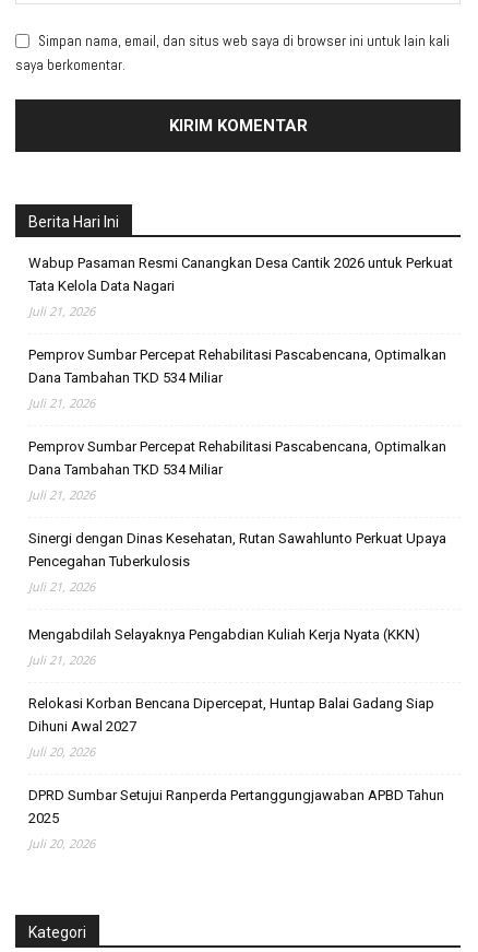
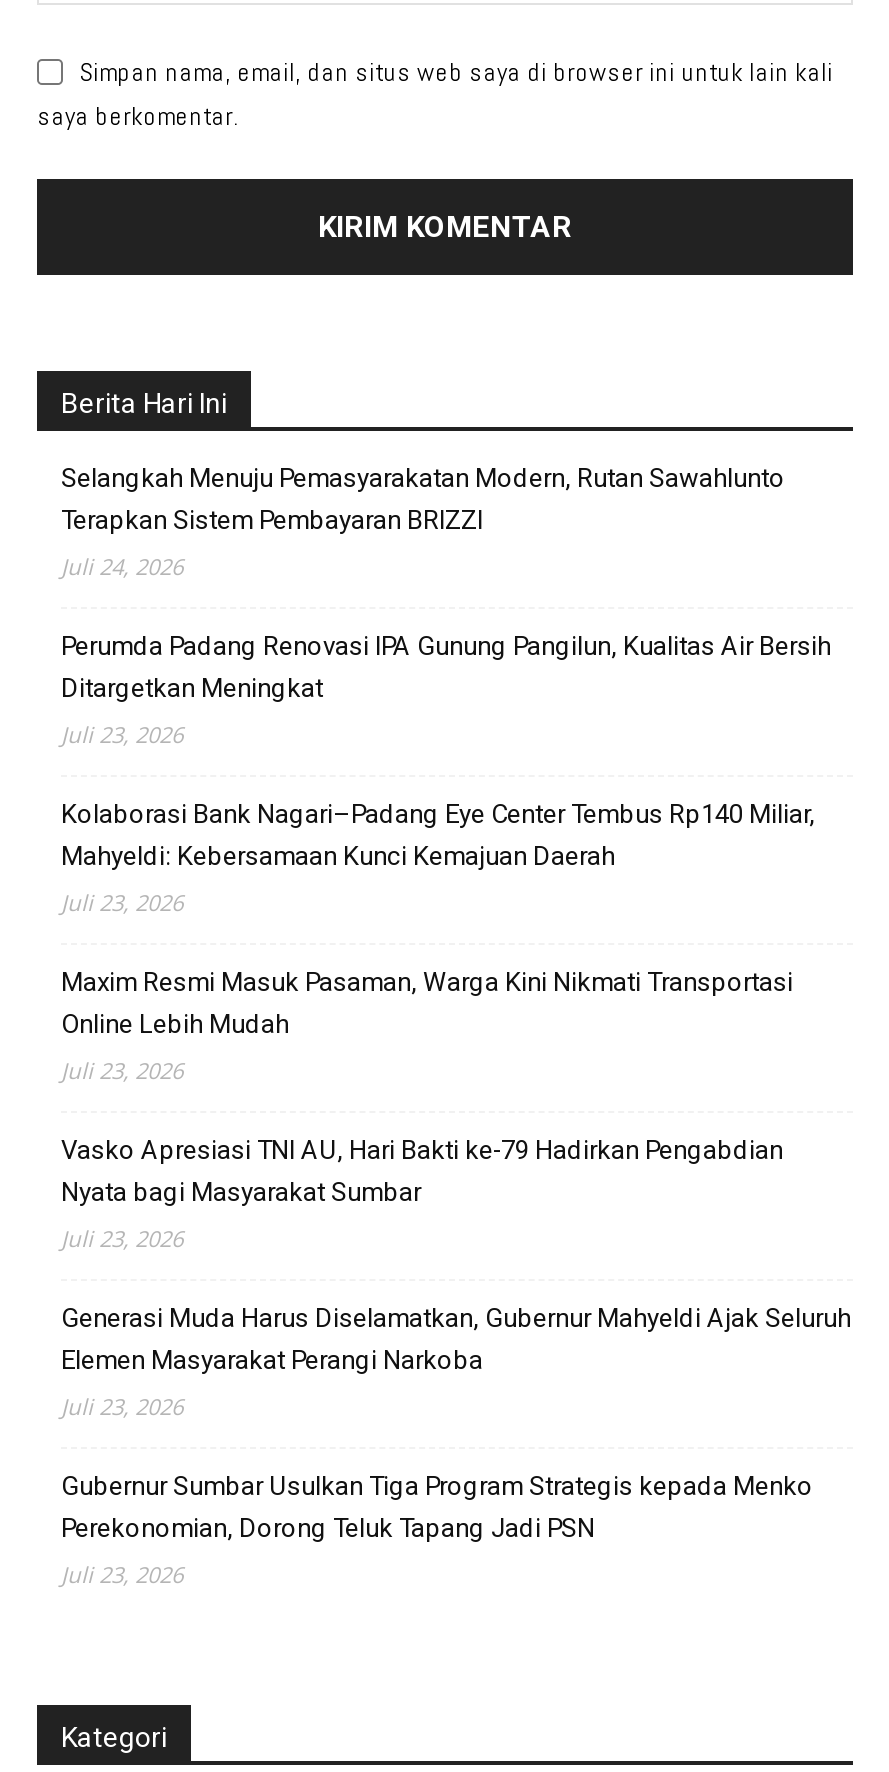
[28,254,453,294] Wabup Pasaman Resmi Canangkan Desa Cantik 2026 untuk Perkuat | Tata Kelola Data Nagari -> [61,462,785,534] Selangkah Menuju Pemasyarakatan Modern, Rutan Sawahlunto | Terapkan Sistem Pembayaran BRIZZI
[28,302,95,319] Juli 21, 2026 -> [61,550,183,580] Juli 24, 2026
[28,346,446,385] Pemprov Sumbar Percepat Rehabilitasi Pascabencana, Optimalkan | Dana Tambahan TKD 534 Miliar -> [61,630,831,702] Perumda Padang Renovasi IPA Gunung Pangilun, Kualitas Air Bersih | Ditargetkan Meningkat
[28,394,95,411] Juli 21, 2026 -> [61,718,183,748] Juli 23, 2026
[28,438,446,477] Pemprov Sumbar Percepat Rehabilitasi Pascabencana, Optimalkan | Dana Tambahan TKD 534 Miliar -> [61,798,815,870] Kolaborasi Bank Nagari–Padang Eye Center Tembus Rp140 Miliar, | Mahyeldi: Kebersamaan Kunci Kemajuan Daerah
[28,486,95,502] Juli 21, 2026 -> [61,886,183,916] Juli 23, 2026
[28,530,446,569] Sinergi dengan Dinas Kesehatan, Rutan Sawahlunto Perkuat Upaya | Pencegahan Tuberkulosis -> [61,966,793,1038] Maxim Resmi Masuk Pasaman, Warga Kini Nikmati Transportasi | Online Lebih Mudah
[28,578,95,594] Juli 21, 2026 -> [61,1054,183,1084] Juli 23, 2026
[28,626,420,642] Mengabdilah Selayaknya Pengabdian Kuliah Kerja Nyata (KKN) -> [61,1134,783,1206] Vasko Apresiasi TNI AU, Hari Bakti ke-79 Hadirkan Pengabdian | Nyata bagi Masyarakat Sumbar
[28,651,95,667] Juli 21, 2026 -> [61,1222,183,1252] Juli 23, 2026
[28,695,434,734] Relokasi Korban Bencana Dipercepat, Huntap Balai Gadang Siap | Dihuni Awal 2027 -> [61,1302,851,1374] Generasi Muda Harus Diselamatkan, Gubernur Mahyeldi Ajak Seluruh | Elemen Masyarakat Perangi Narkoba
[28,743,95,759] Juli 20, 2026 -> [61,1390,183,1420] Juli 23, 2026
[28,787,444,826] DPRD Sumbar Setujui Ranperda Pertanggungjawaban APBD Tahun | 2025 -> [61,1470,813,1542] Gubernur Sumbar Usulkan Tiga Program Strategis kepada Menko | Perekonomian, Dorong Teluk Tapang Jadi PSN
[28,835,95,851] Juli 20, 2026 -> [61,1558,183,1588] Juli 23, 2026

